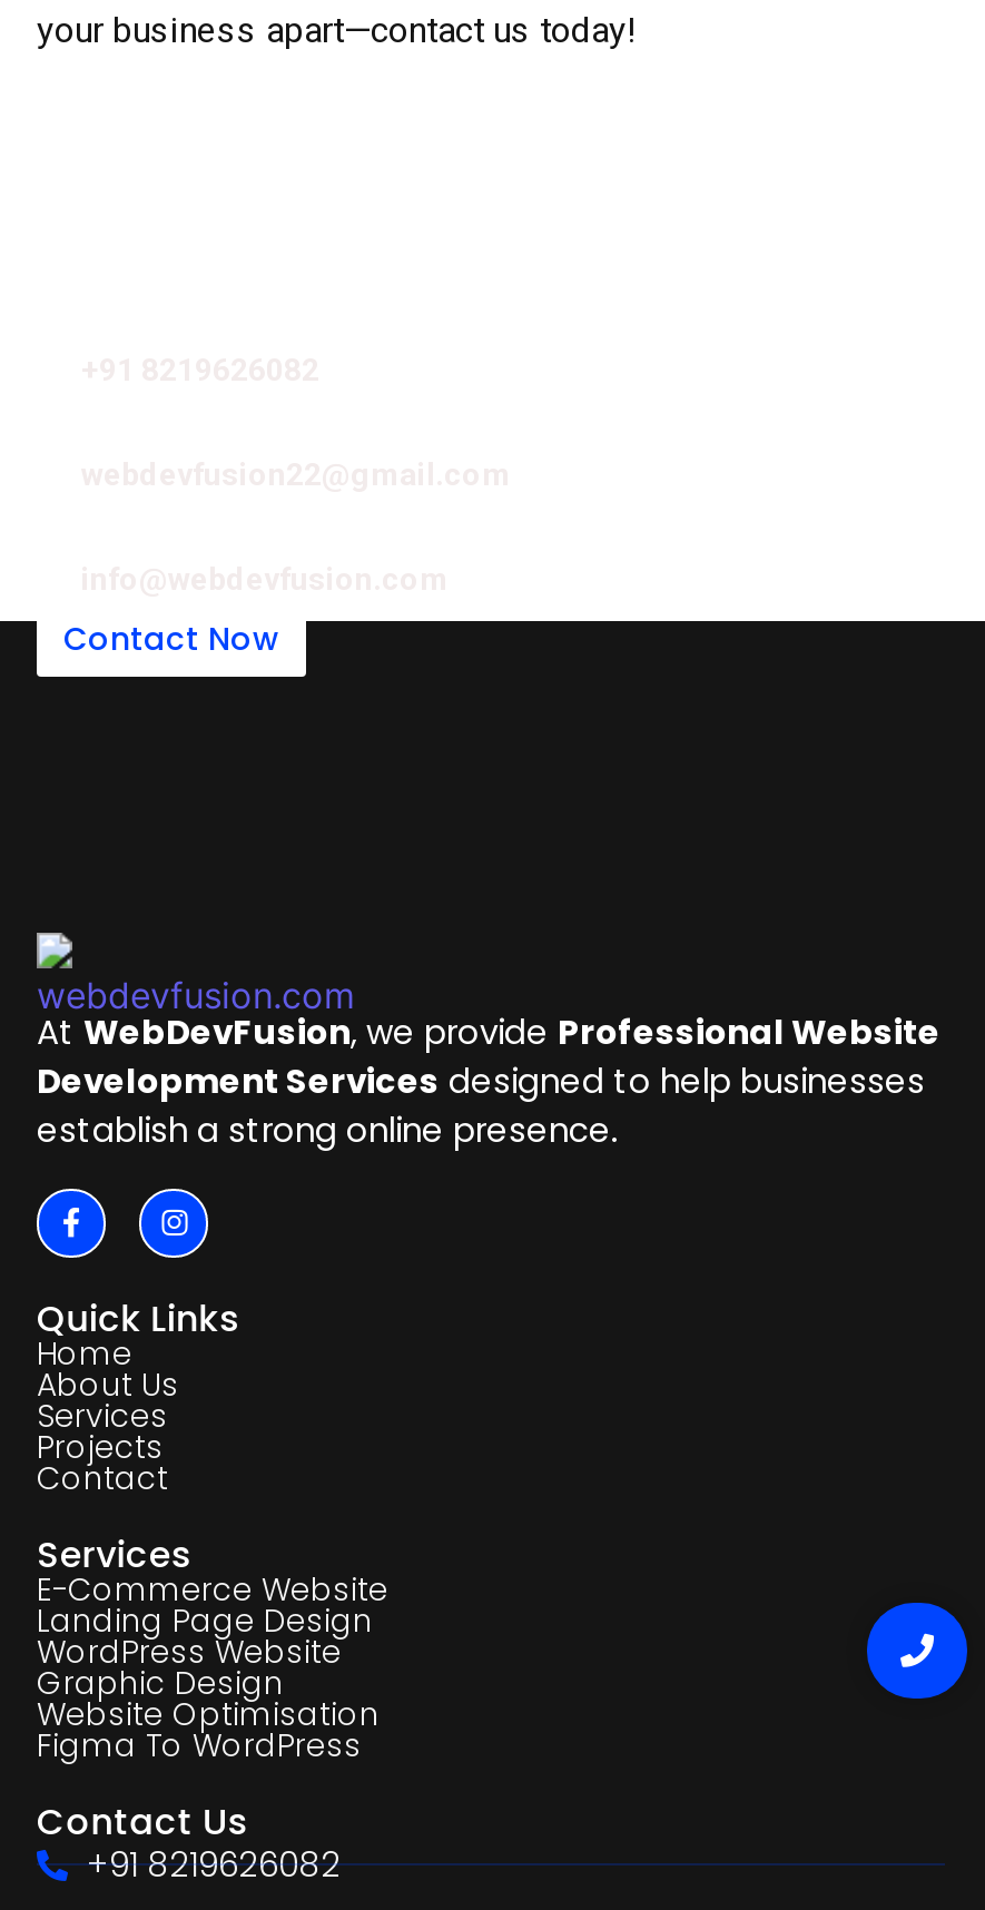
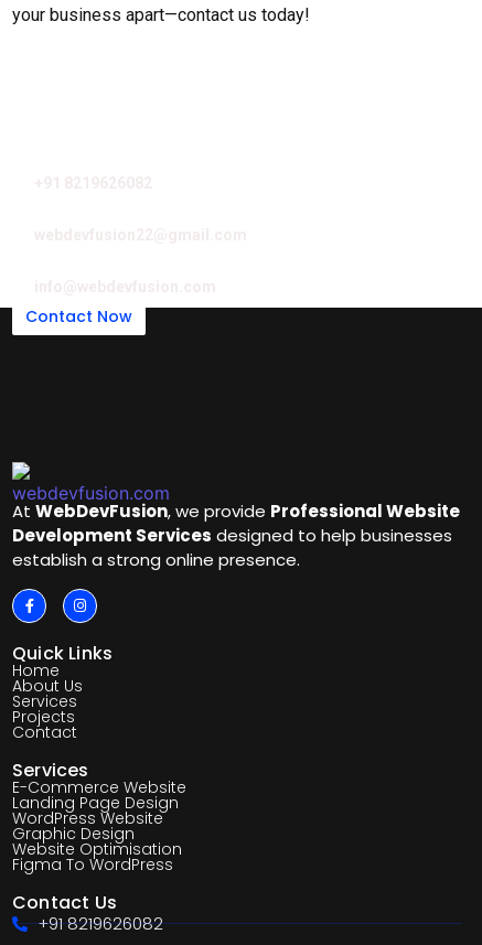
[865,1601,969,1701] [image] -> none

